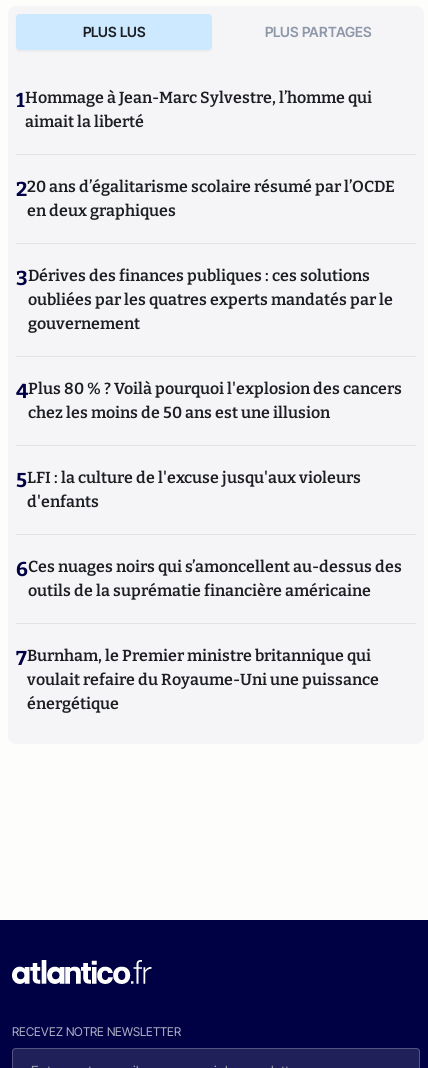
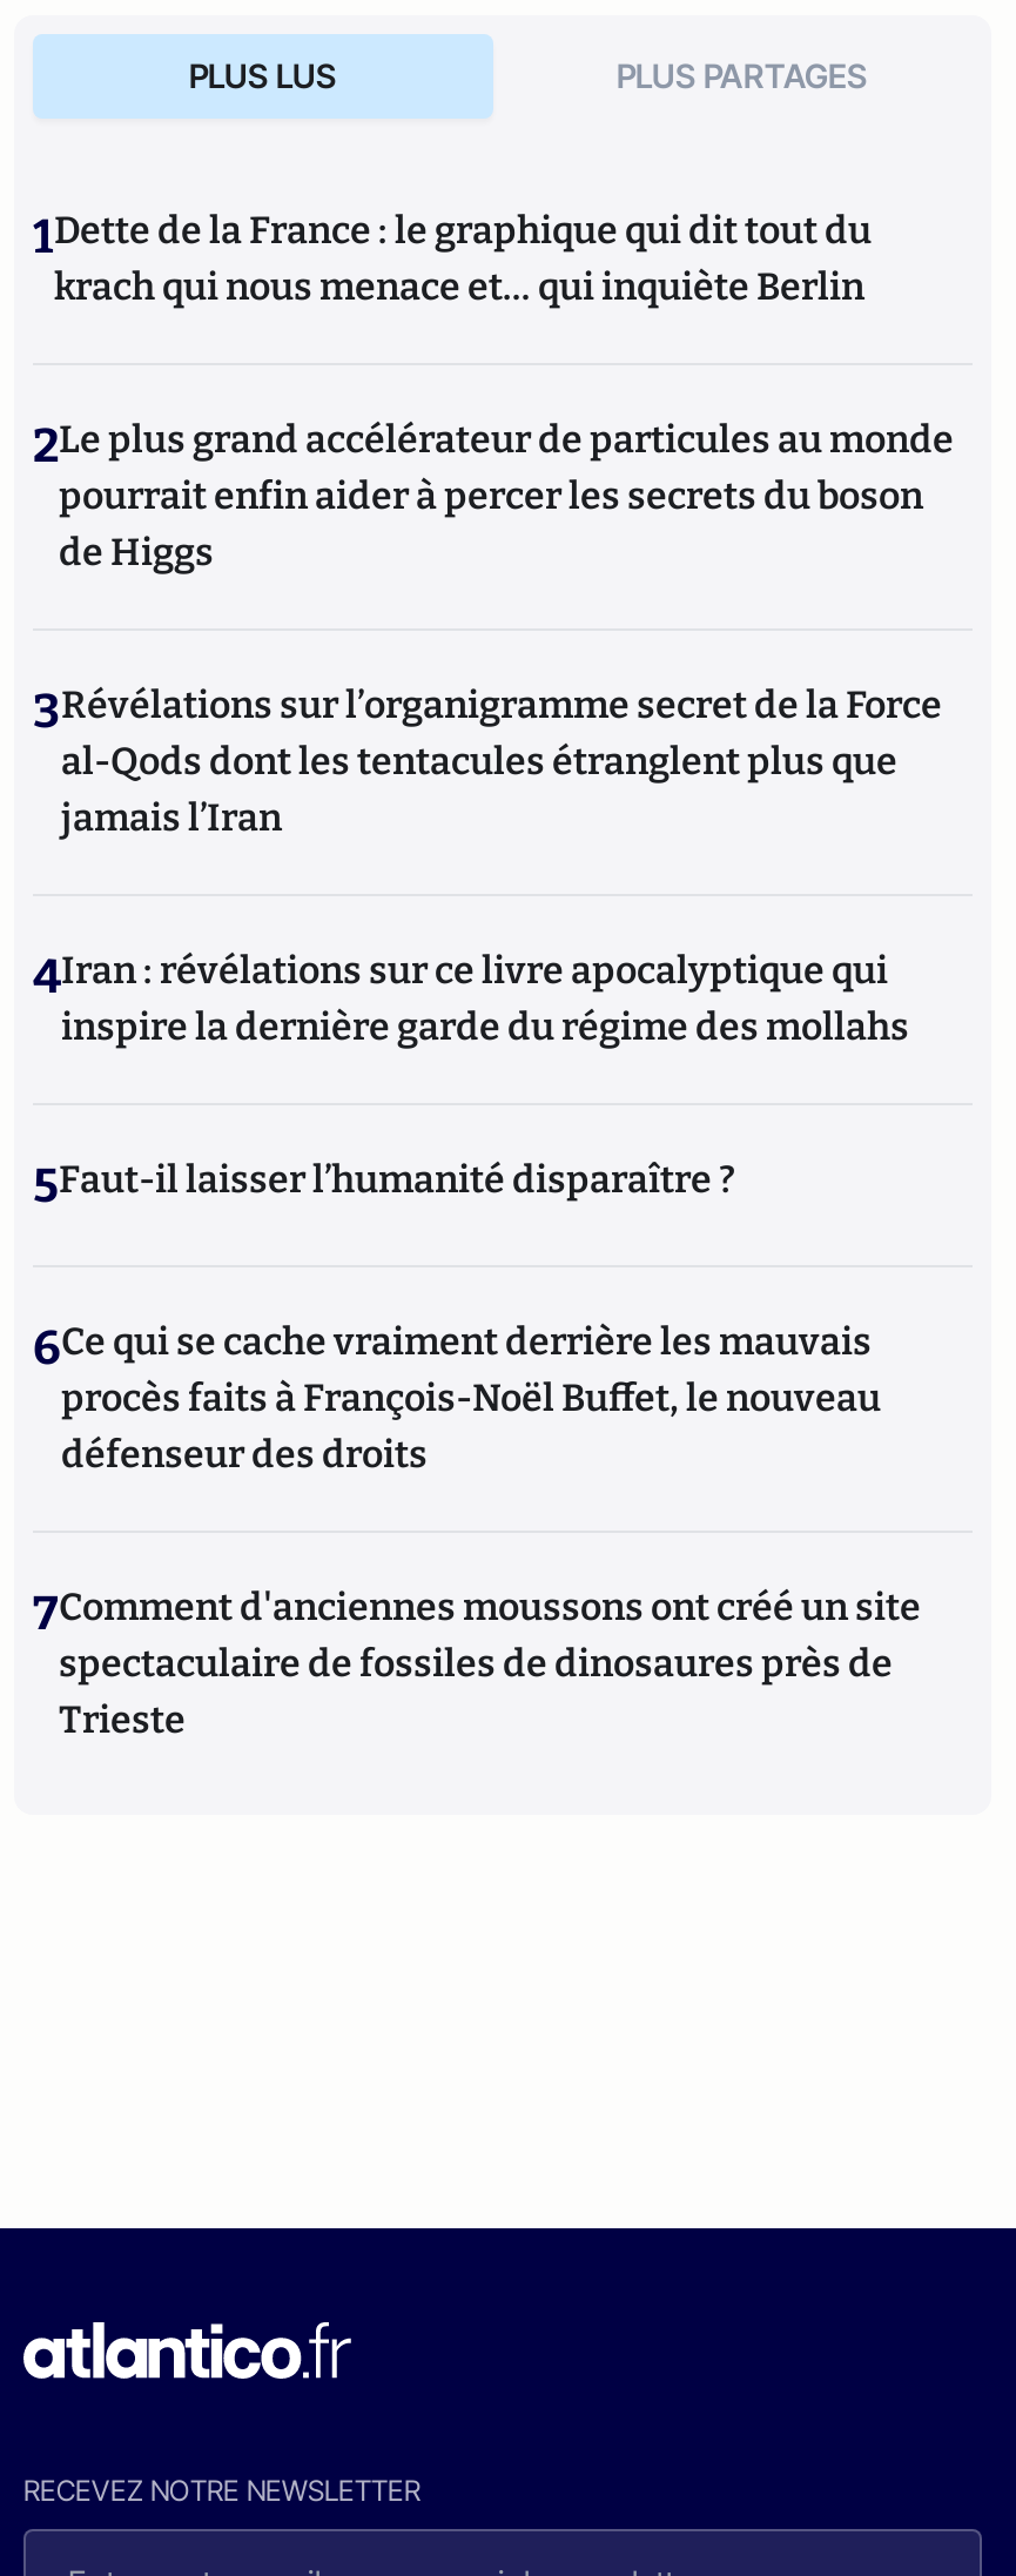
[16,88,372,131] 1Hommage à Jean-Marc Sylvestre, l’homme qui | aimait la liberté -> [33,208,872,309] 1Dette de la France : le graphique qui dit tout du | krach qui nous menace et… qui inquiète Berlin
[16,177,395,220] 220 ans d’égalitarisme scolaire résumé par l’OCDE | en deux graphiques -> [33,417,954,574] 2Le plus grand accélérateur de particules au monde | pourrait enfin aider à percer les secrets du boson | de Higgs
[16,266,393,333] 3Dérives des finances publiques : ces solutions | oubliées par les quatres experts mandatés par le | gouvernement -> [33,682,942,840] 3Révélations sur l’organigramme secret de la Force | al-Qods dont les tentacules étranglent plus que | jamais l’Iran
[16,379,402,422] 4Plus 80 % ? Voilà pourquoi l'explosion des cancers | chez les moins de 50 ans est une illusion -> [33,948,909,1049] 4Iran : révélations sur ce livre apocalyptique qui | inspire la dernière garde du régime des mollahs
[16,468,361,511] 5LFI : la culture de l'excuse jusqu'aux violeurs | d'enfants -> [33,1157,735,1213] 5Faut-il laisser l’humanité disparaître ?
[16,557,402,600] 6Ces nuages noirs qui s’amoncellent au-dessus des | outils de la suprématie financière américaine -> [33,1319,881,1477] 6Ce qui se cache vraiment derrière les mauvais | procès faits à François-Noël Buffet, le nouveau | défenseur des droits
[16,646,379,713] 7Burnham, le Premier ministre britannique qui | voulait refaire du Royaume-Uni une puissance | énergétique -> [33,1585,921,1742] 7Comment d'anciennes moussons ont créé un site | spectaculaire de fossiles de dinosaures près de | Trieste

